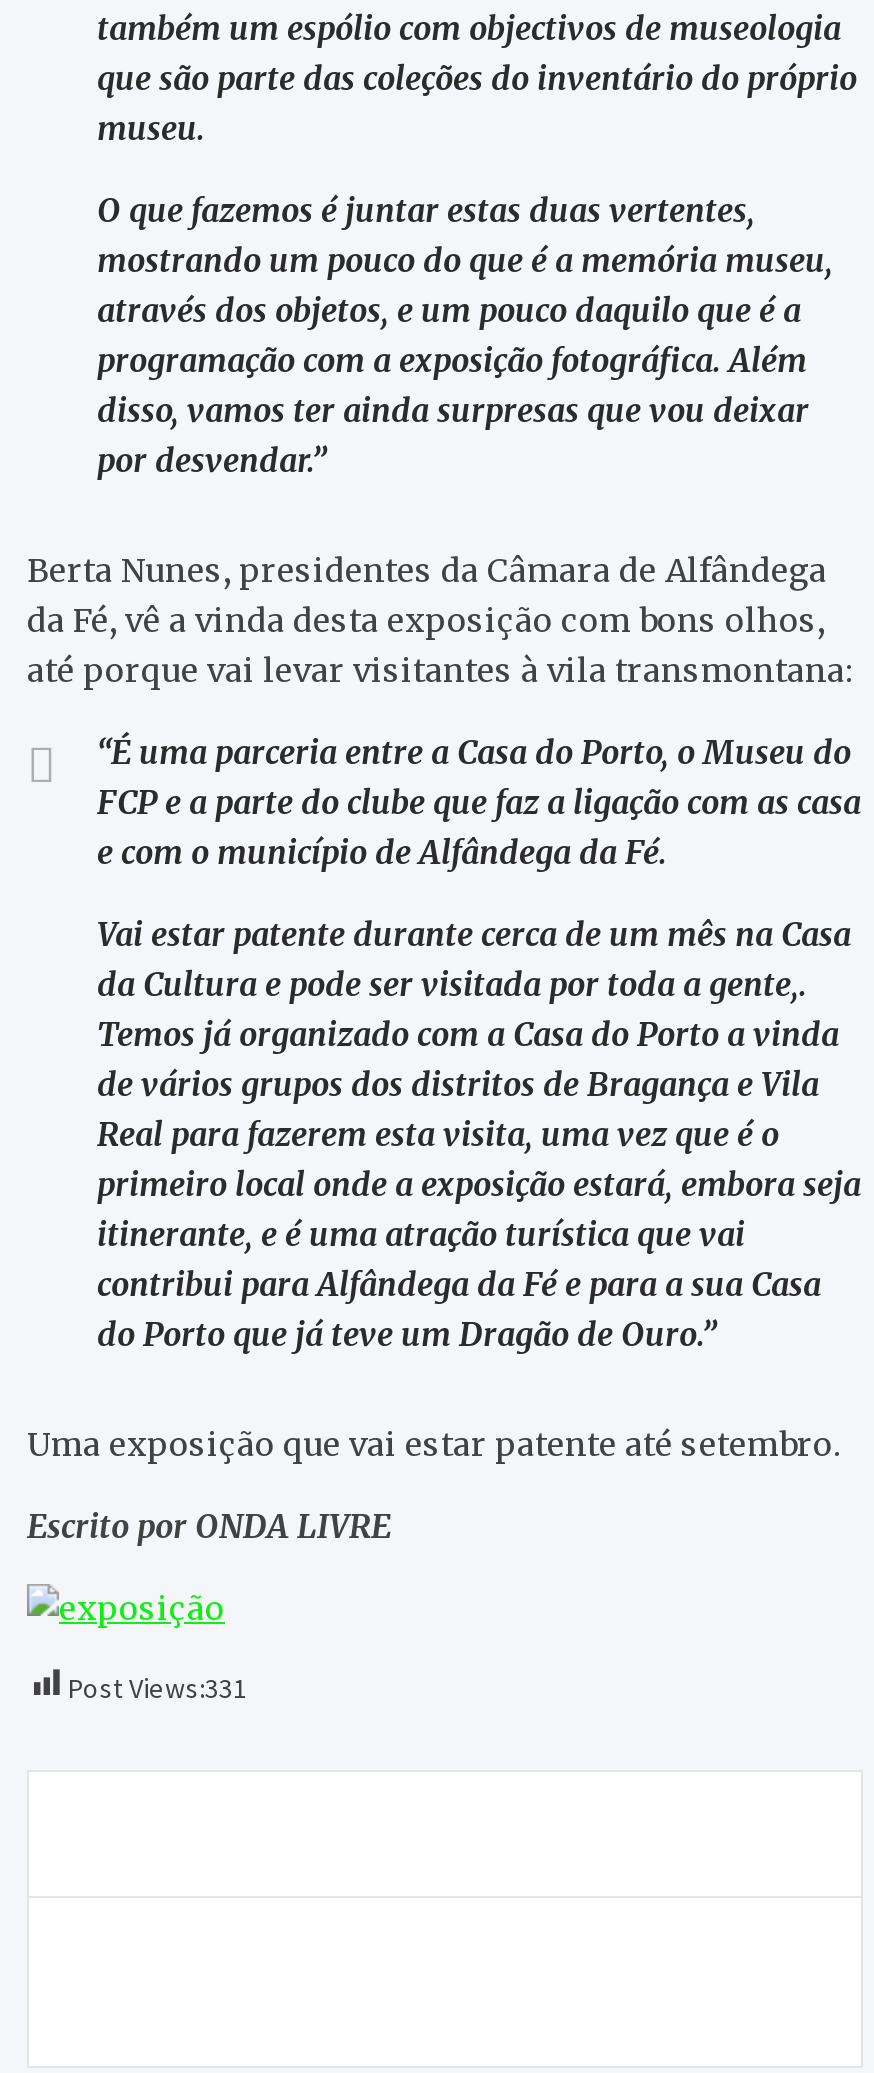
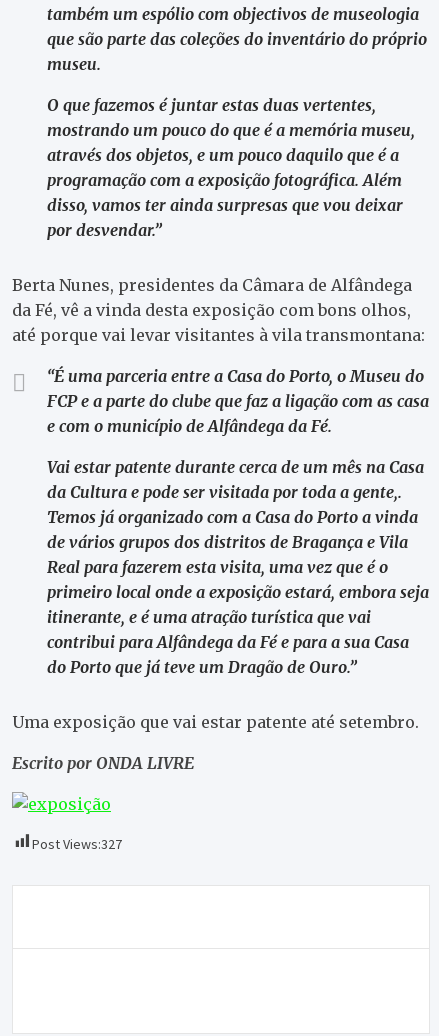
[67,1670,247,1706] Post Views:331 -> [32,835,122,853] Post Views:327

